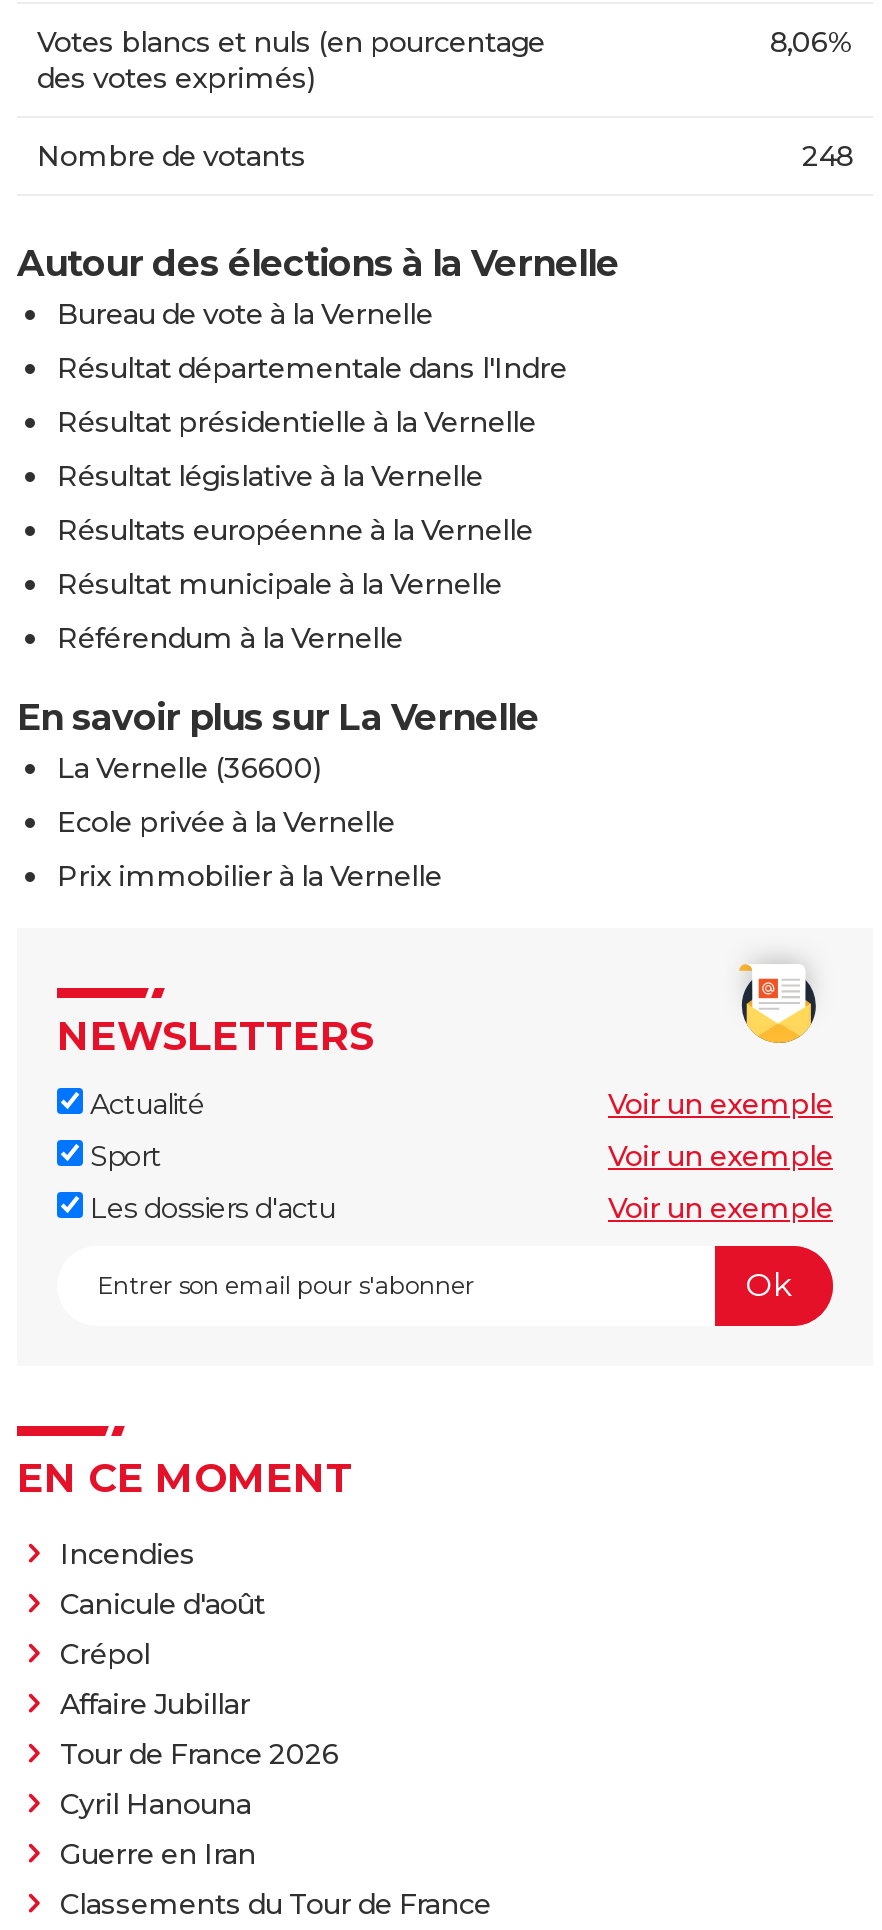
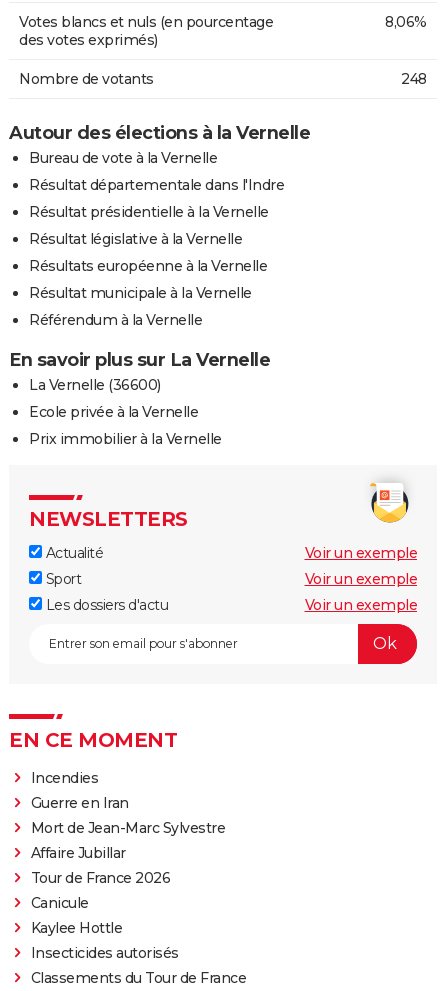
[60,1585,265,1671] Canicule d'août | Crépol -> [30,818,225,836] Mort de Jean-Marc Sylvestre
[60,1785,251,1821] Cyril Hanouna -> [30,893,178,961] Canicule | Kaylee Hottle | Insecticides autorisés
moved [60,1835,256,1871] -> [30,793,128,811]: Guerre en Iran

